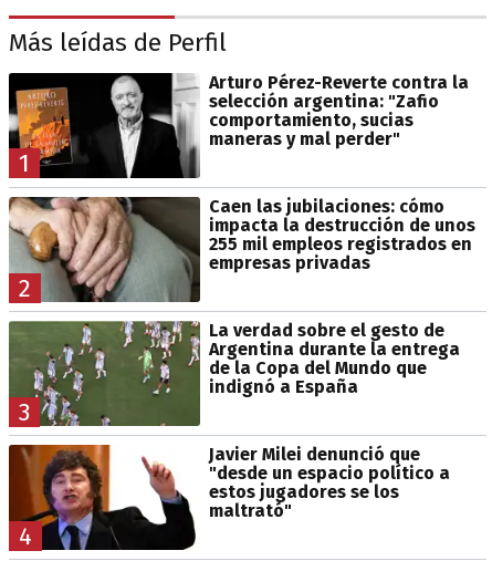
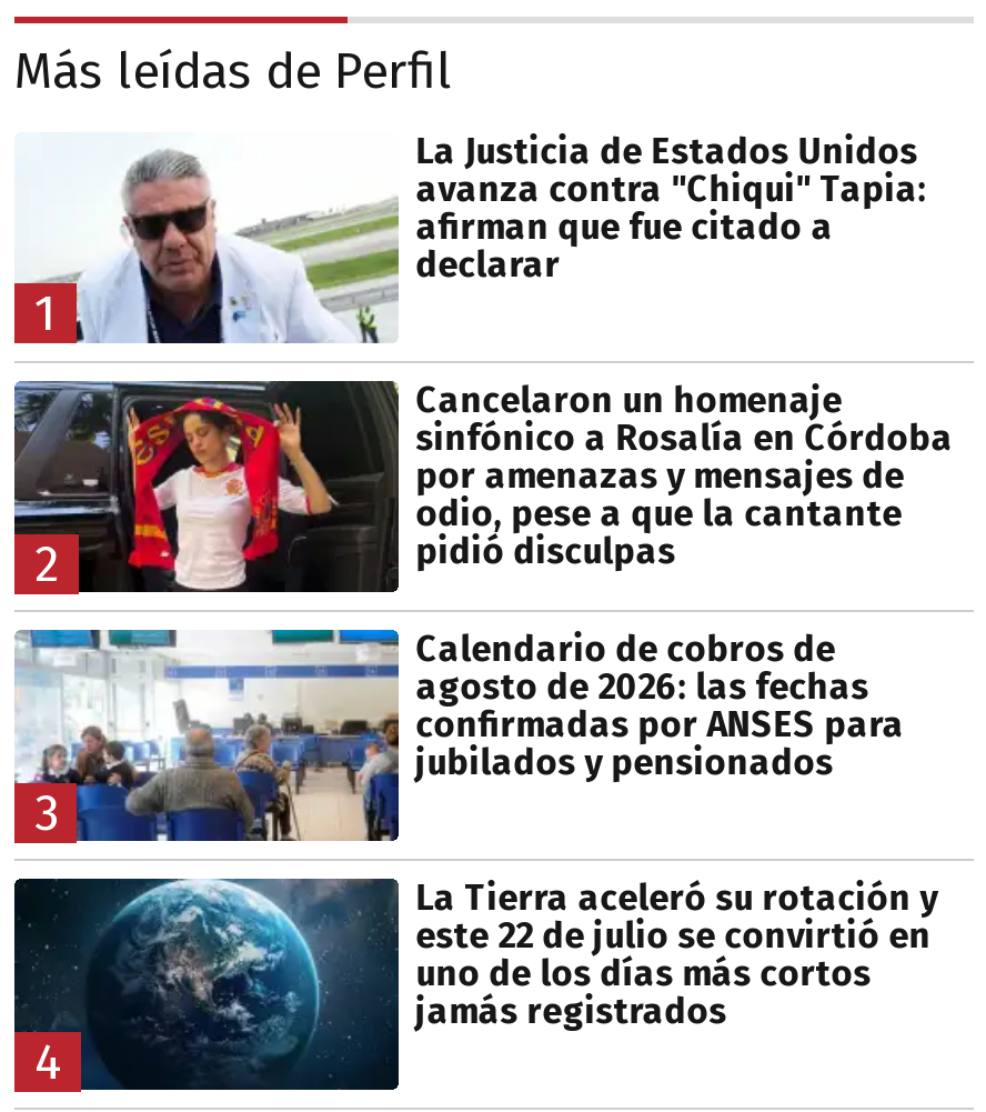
[8,72,469,179] [image] | Arturo Pérez-Reverte contra la | selección argentina: "Zafio | comportamiento, sucias | maneras y mal perder" -> [14,131,927,345] [image] | La Justicia de Estados Unidos | avanza contra "Chiqui" Tapia: | afirman que fue citado a | declarar
[8,196,475,302] [image] | Caen las jubilaciones: cómo | impacta la destrucción de unos | 255 mil empleos registrados en | empresas privadas -> [12,379,953,594] [image] | Cancelaron un homenaje | sinfónico a Rosalía en Córdoba | por amenazas y mensajes de | odio, pese a que la cantante | pidió disculpas
[8,320,460,427] [image] | La verdad sobre el gesto de | Argentina durante la entrega | de la Copa del Mundo que | indignó a España -> [14,628,904,841] [image] | Calendario de cobros de | agosto de 2026: las fechas | confirmadas por ANSES para | jubilados y pensionados
[9,444,450,551] [image] | Javier Milei denunció que | "desde un espacio político a | estos jugadores se los | maltrató" -> [14,876,938,1092] [image] | La Tierra aceleró su rotación y | este 22 de julio se convirtió en | uno de los días más cortos | jamás registrados

